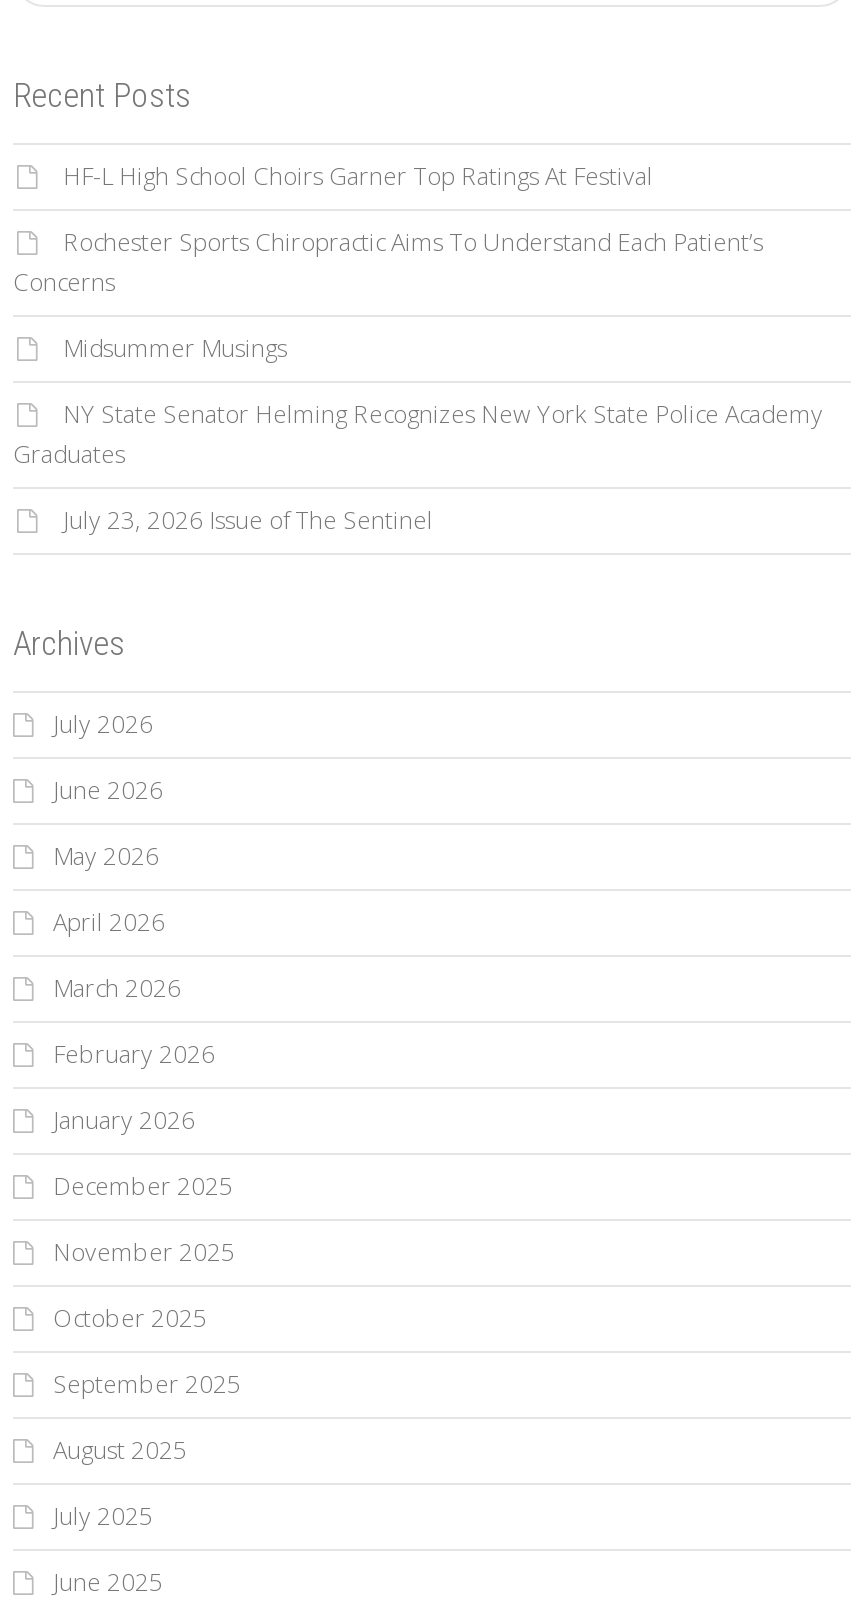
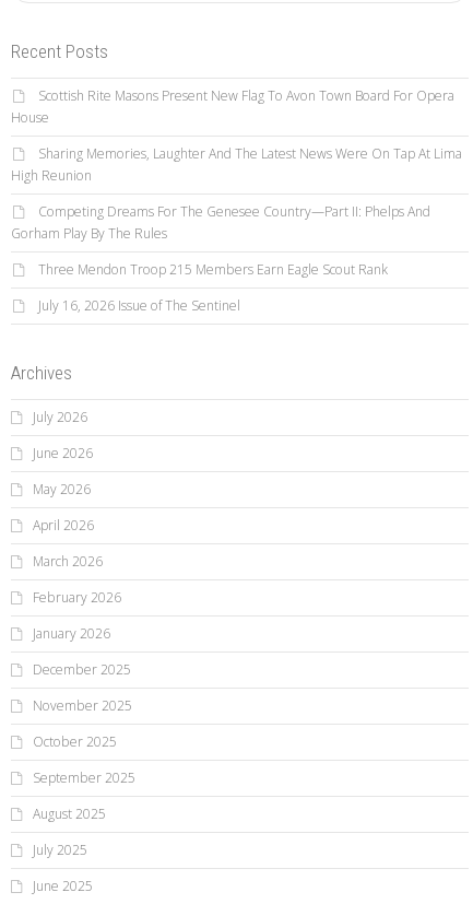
[63,159,653,193] HF-L High School Choirs Garner Top Ratings At Festival -> [11,87,454,127] Scottish Rite Masons Present New Flag To Avon Town Board For Opera | House
[13,225,763,299] Rochester Sports Chiropractic Aims To Understand Each Patient’s | Concerns -> [11,145,462,185] Sharing Memories, Laughter And The Latest News Were On Tap At Lima | High Reunion
[63,331,287,365] Midsummer Musings -> [11,203,430,243] Competing Dreams For The Genesee Country—Part II: Phelps And | Gorham Play By The Rules
[13,397,823,471] NY State Senator Helming Recognizes New York State Police Academy | Graduates -> [38,260,388,279] Three Mendon Troop 215 Members Earn Eagle Scout Rank
[63,503,433,537] July 23, 2026 Issue of The Sentinel -> [38,297,240,315] July 16, 2026 Issue of The Sentinel

